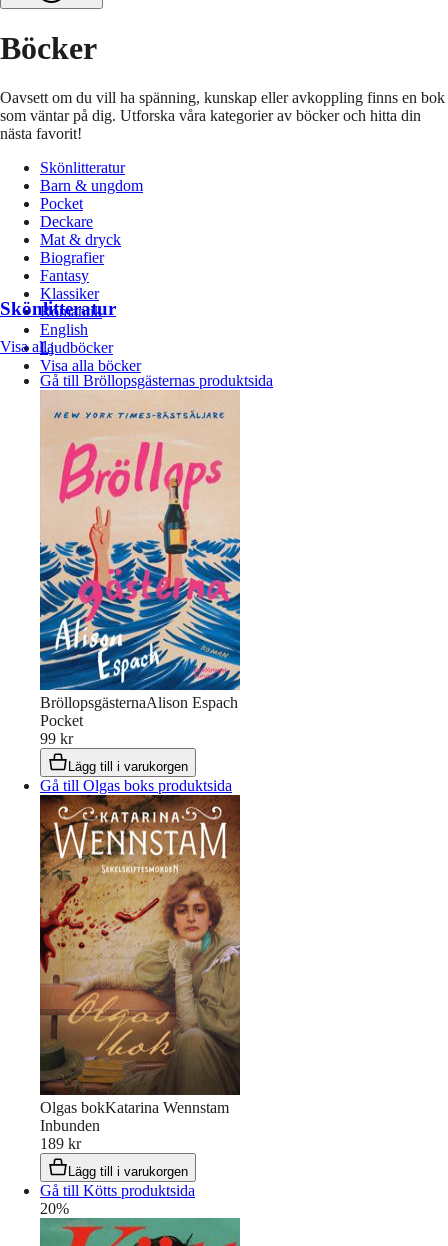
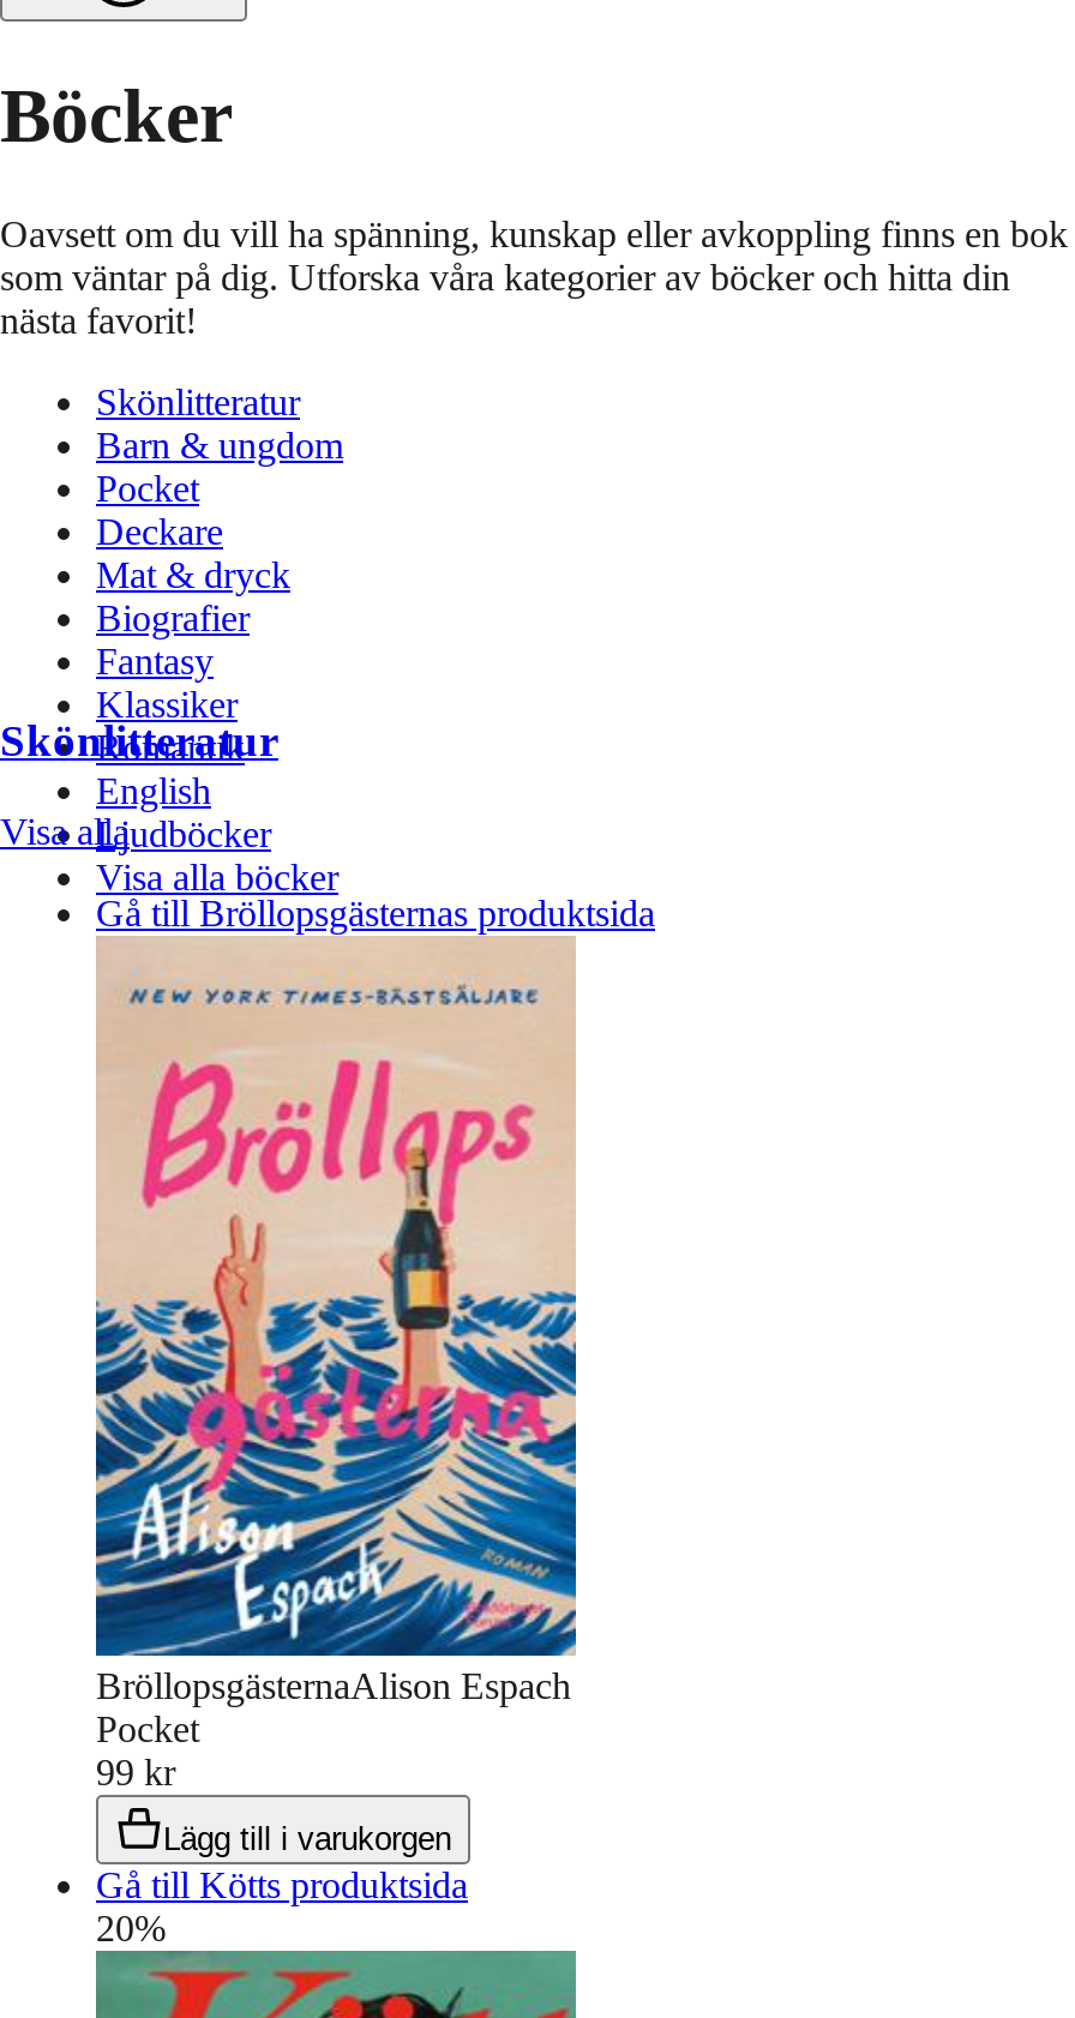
[40,777,232,794] Gå till Olgas boks produktsida -> none
[39,802,241,1179] [image] | Olgas bokKatarina Wennstam | Inbunden | 189 kr | Lägg till i varukorgen -> none

